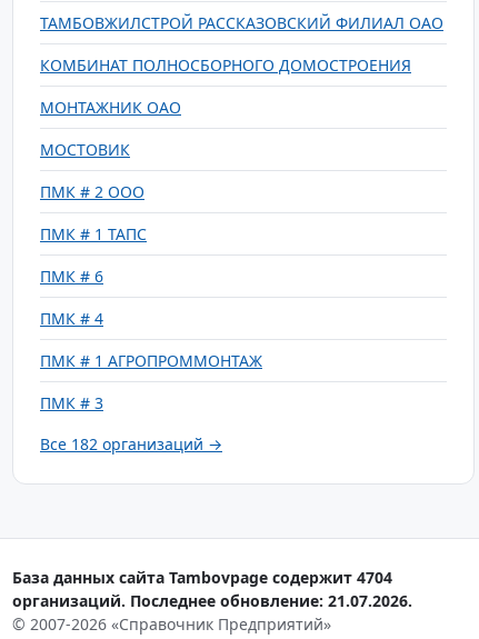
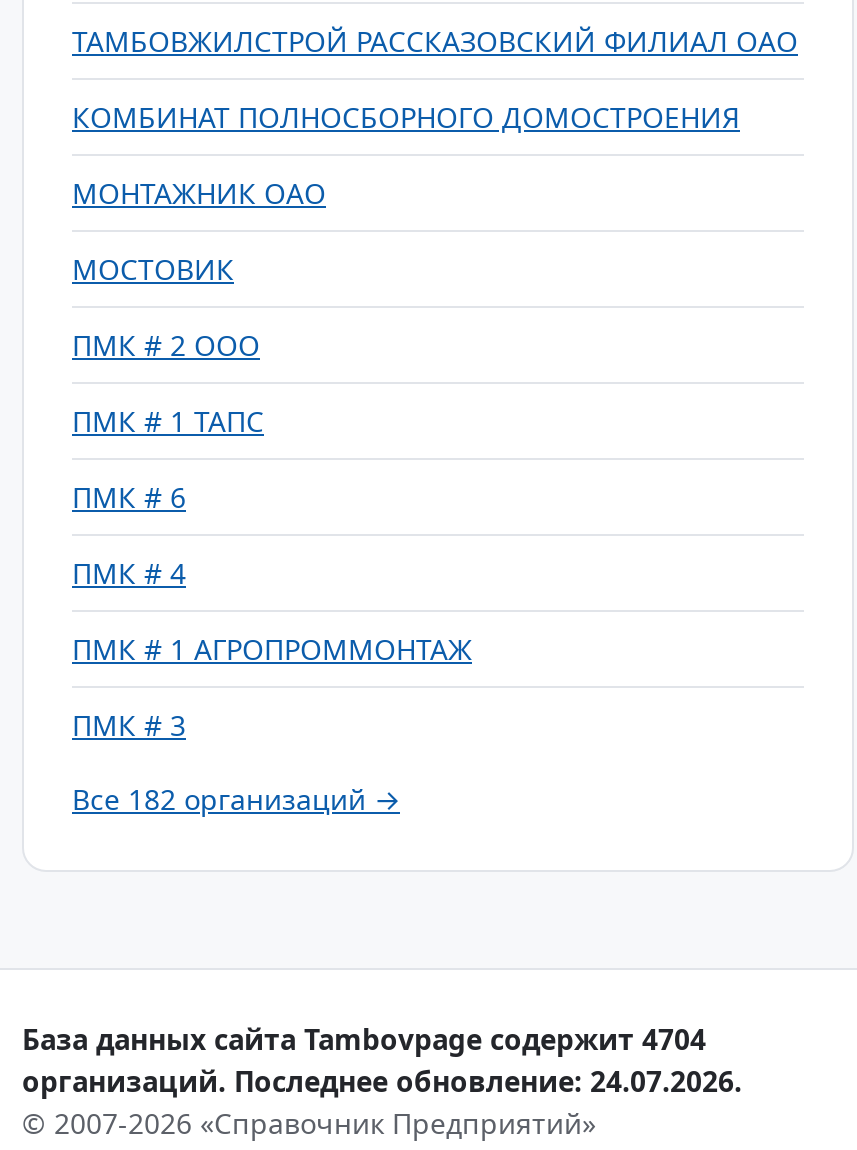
[12,590,412,611] организаций. Последнее обновление: 21.07.2026. -> [22,1062,742,1100] организаций. Последнее обновление: 24.07.2026.

